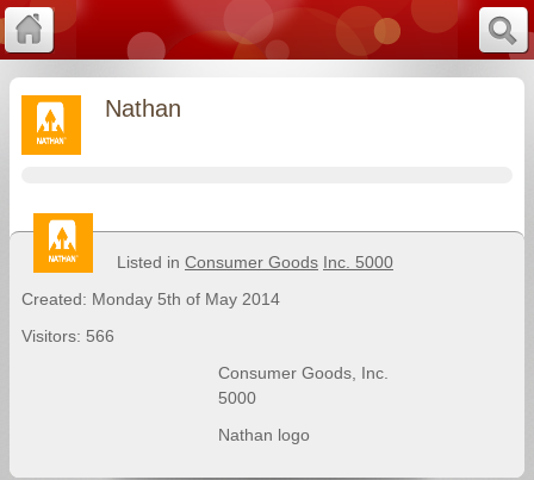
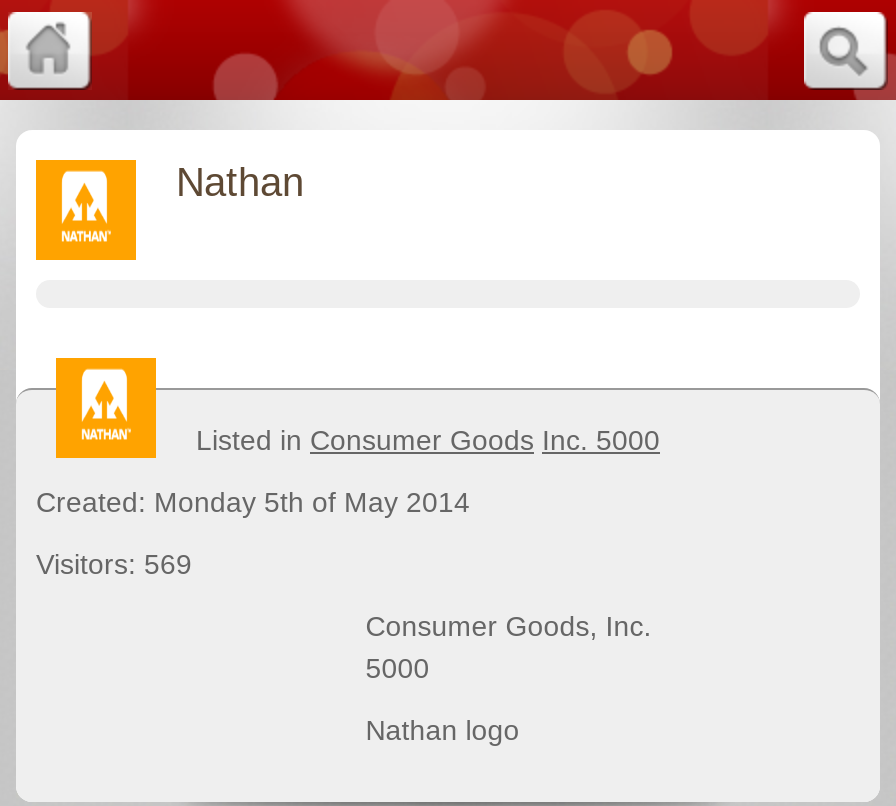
[21,326,114,345] Visitors: 566 -> [36,548,192,580] Visitors: 569

